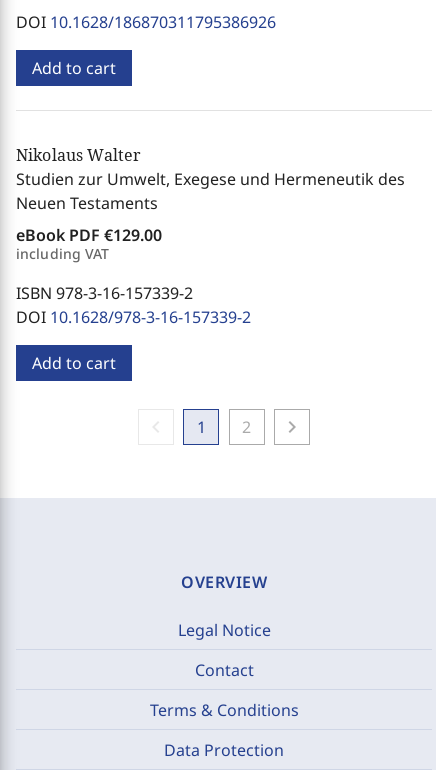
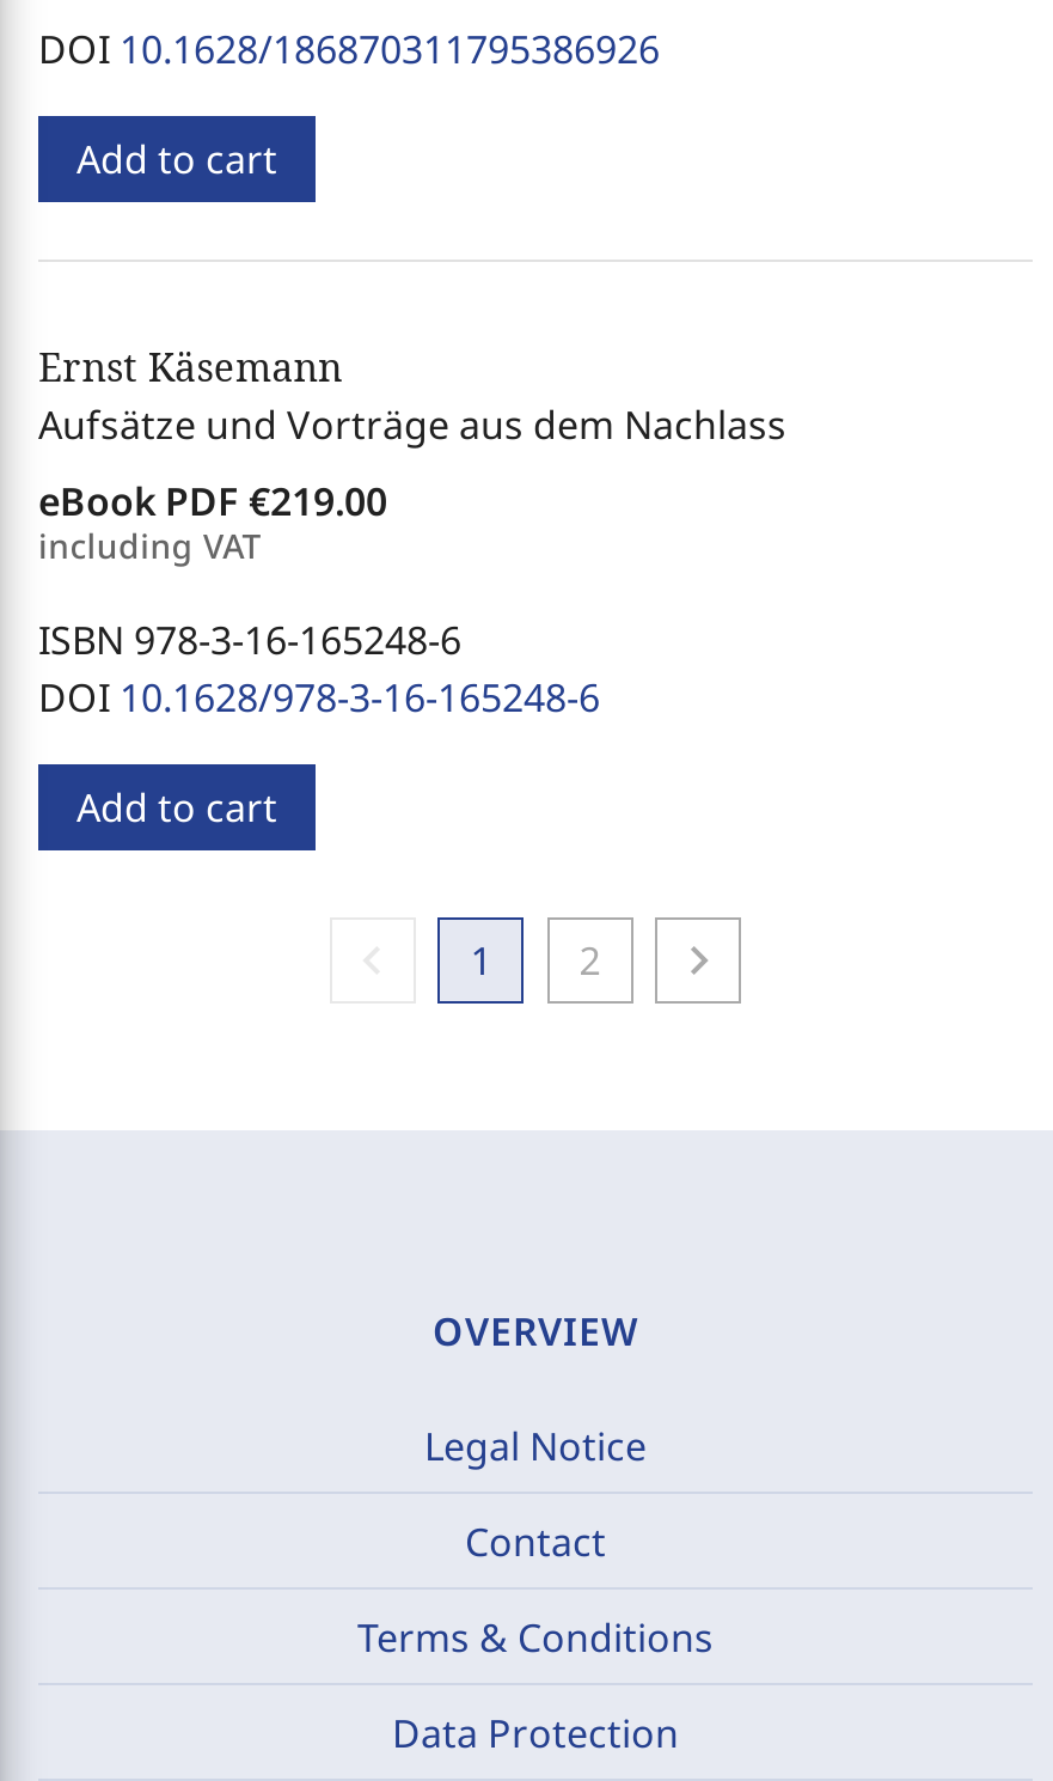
[16,144,405,214] Nikolaus Walter | Studien zur Umwelt, Exegese und Hermeneutik des | Neuen Testaments -> [38,340,786,450] Ernst Käsemann | Aufsätze und Vorträge aus dem Nachlass
[16,224,162,246] eBook PDF €129.00 -> [38,474,387,527] eBook PDF €219.00
[16,282,193,304] ISBN 978-3-16-157339-2 -> [38,613,461,665] ISBN 978-3-16-165248-6
[16,306,251,328] DOI 10.1628/978-3-16-157339-2 -> [38,670,600,723] DOI 10.1628/978-3-16-165248-6

